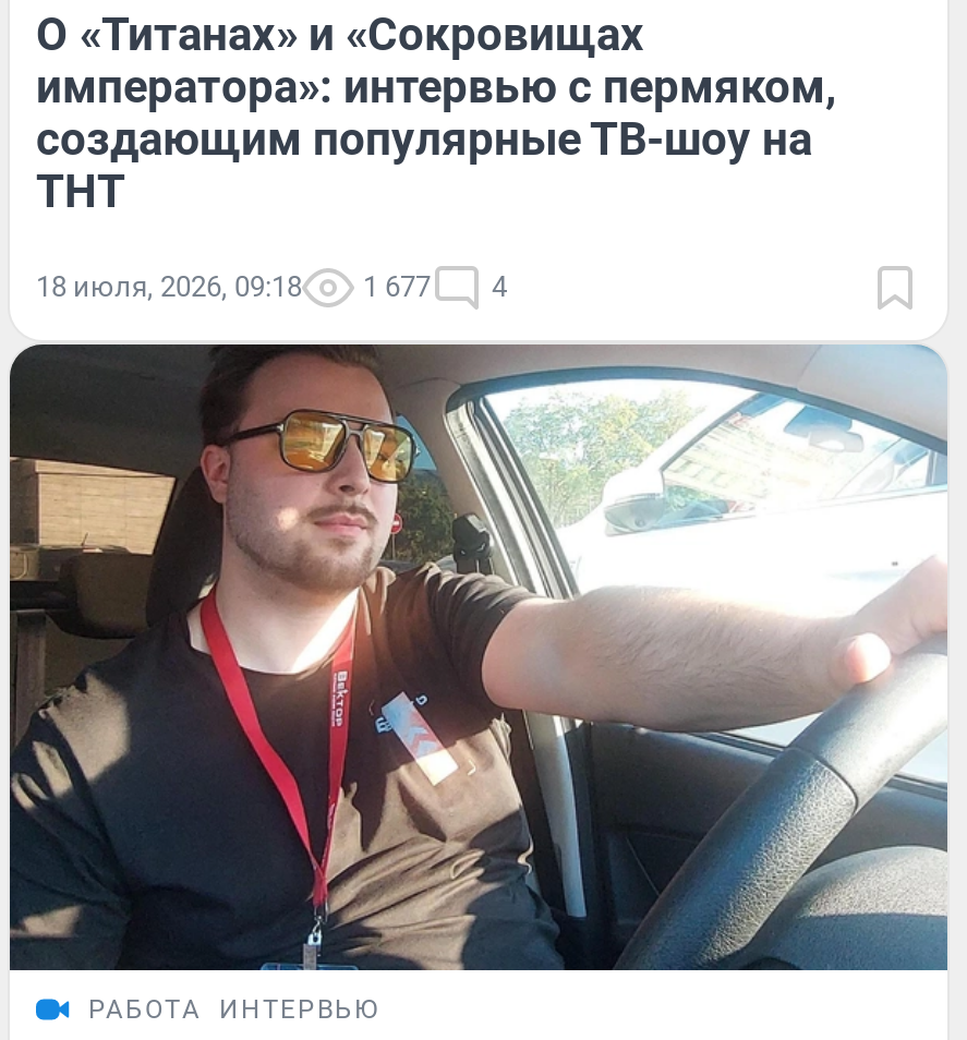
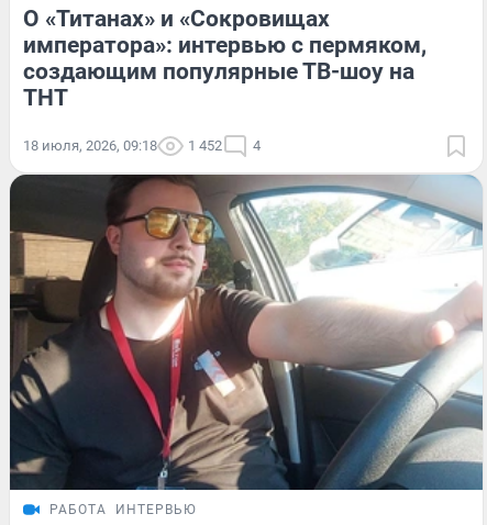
[36,271,507,304] 18 июля, 2026, 09:18 1 677 4 -> [23,137,261,154] 18 июля, 2026, 09:18 1 452 4

